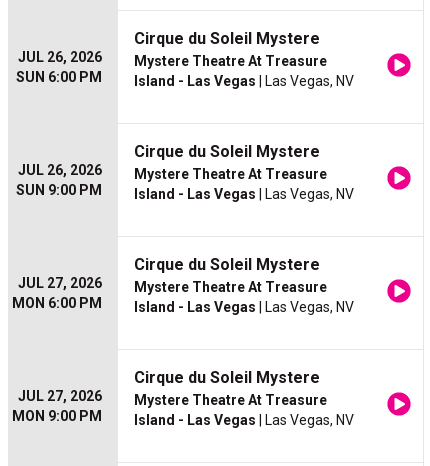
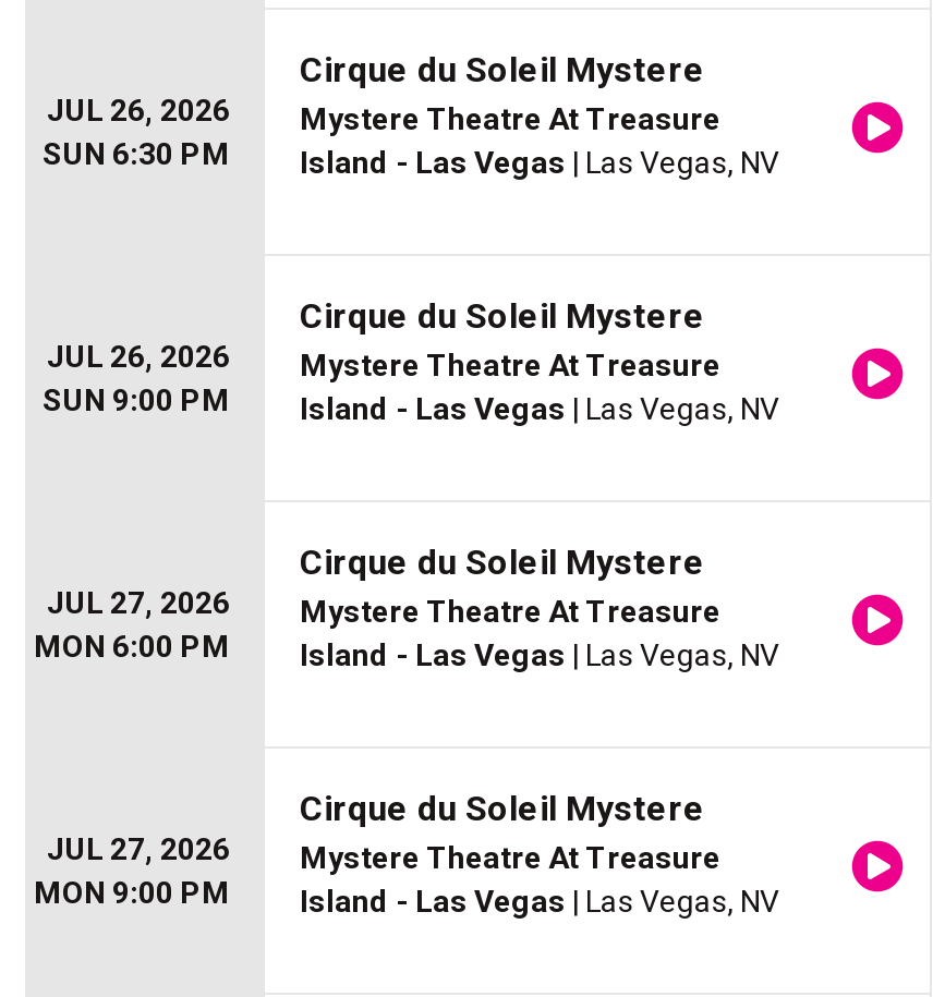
[16,69,102,85] SUN 6:00 PM -> [43,136,230,171] SUN 6:30 PM

